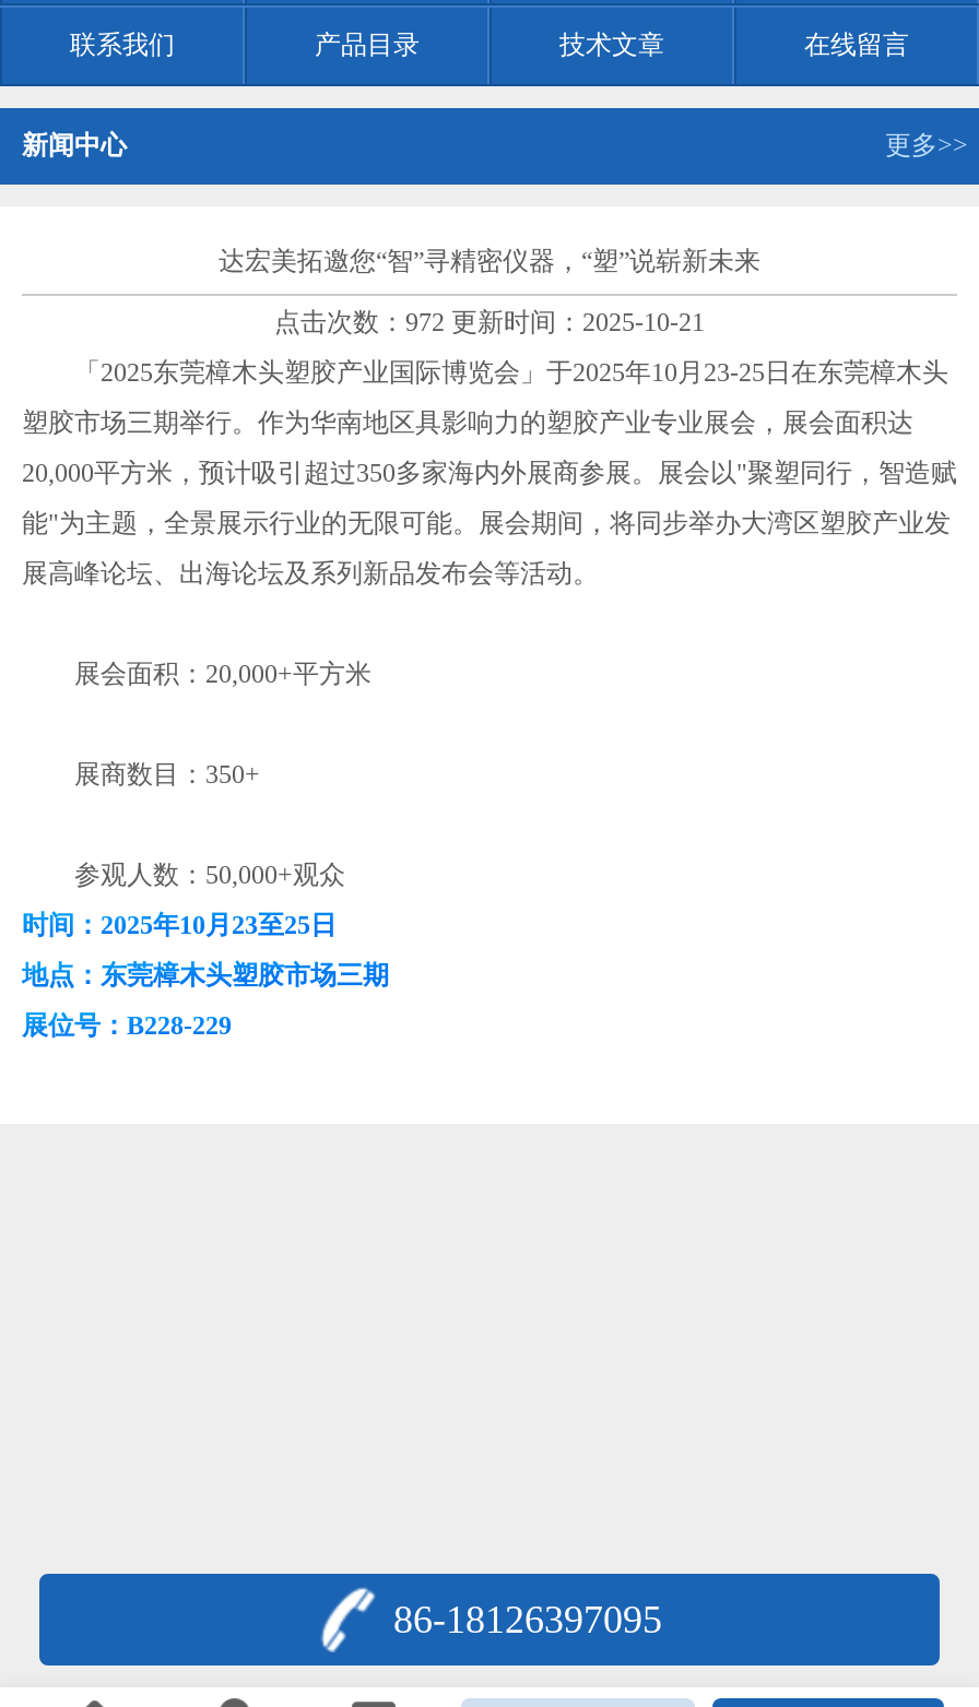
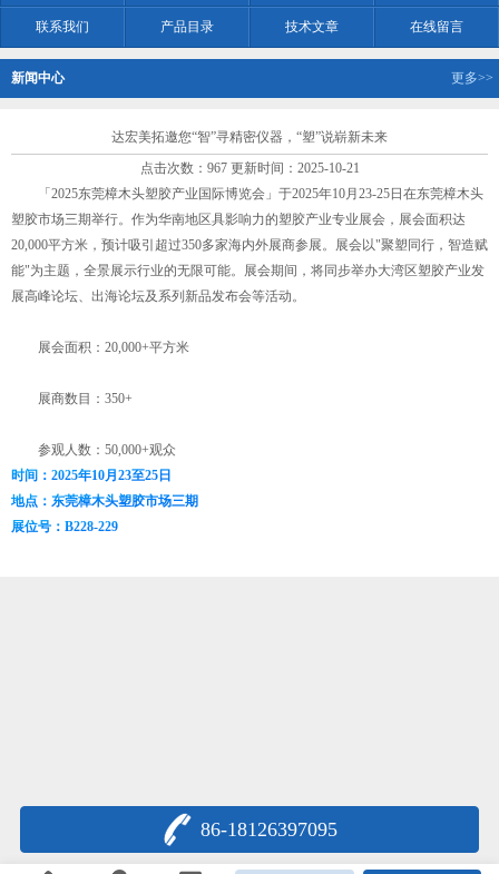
[274,307,705,337] 点击次数：972 更新时间：2025-10-21 -> [140,160,359,176] 点击次数：967 更新时间：2025-10-21

